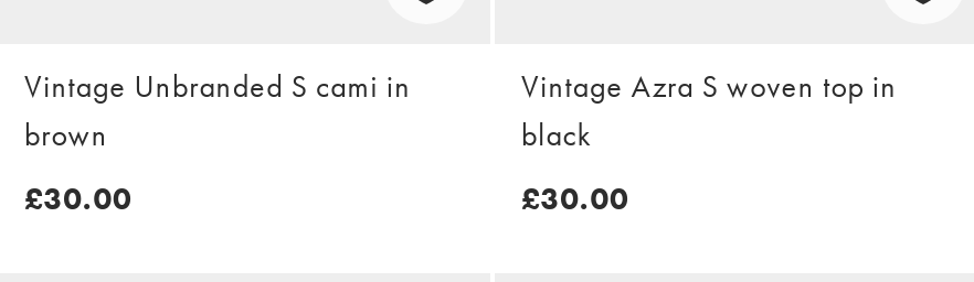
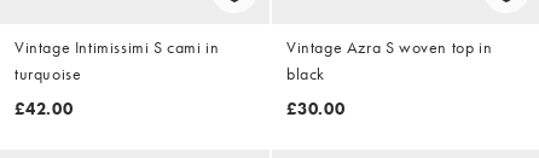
[24,67,411,155] Vintage Unbranded S cami in | brown -> [15,36,219,85] Vintage Intimissimi S cami in | turquoise
[24,179,132,219] £30.00 -> [15,98,73,120] £42.00

